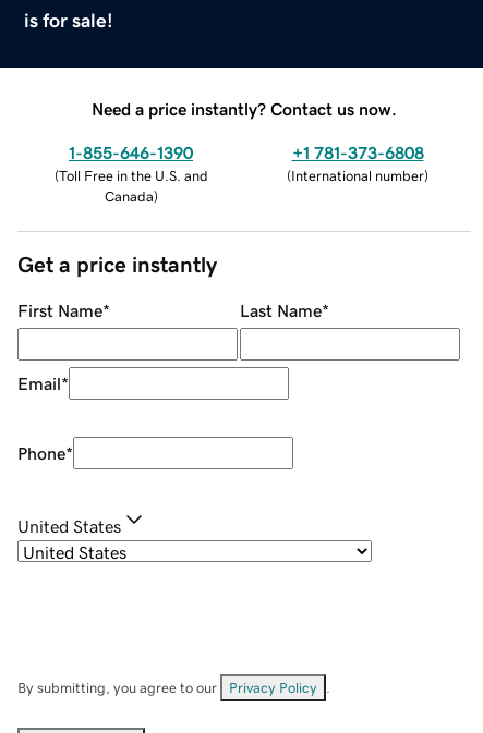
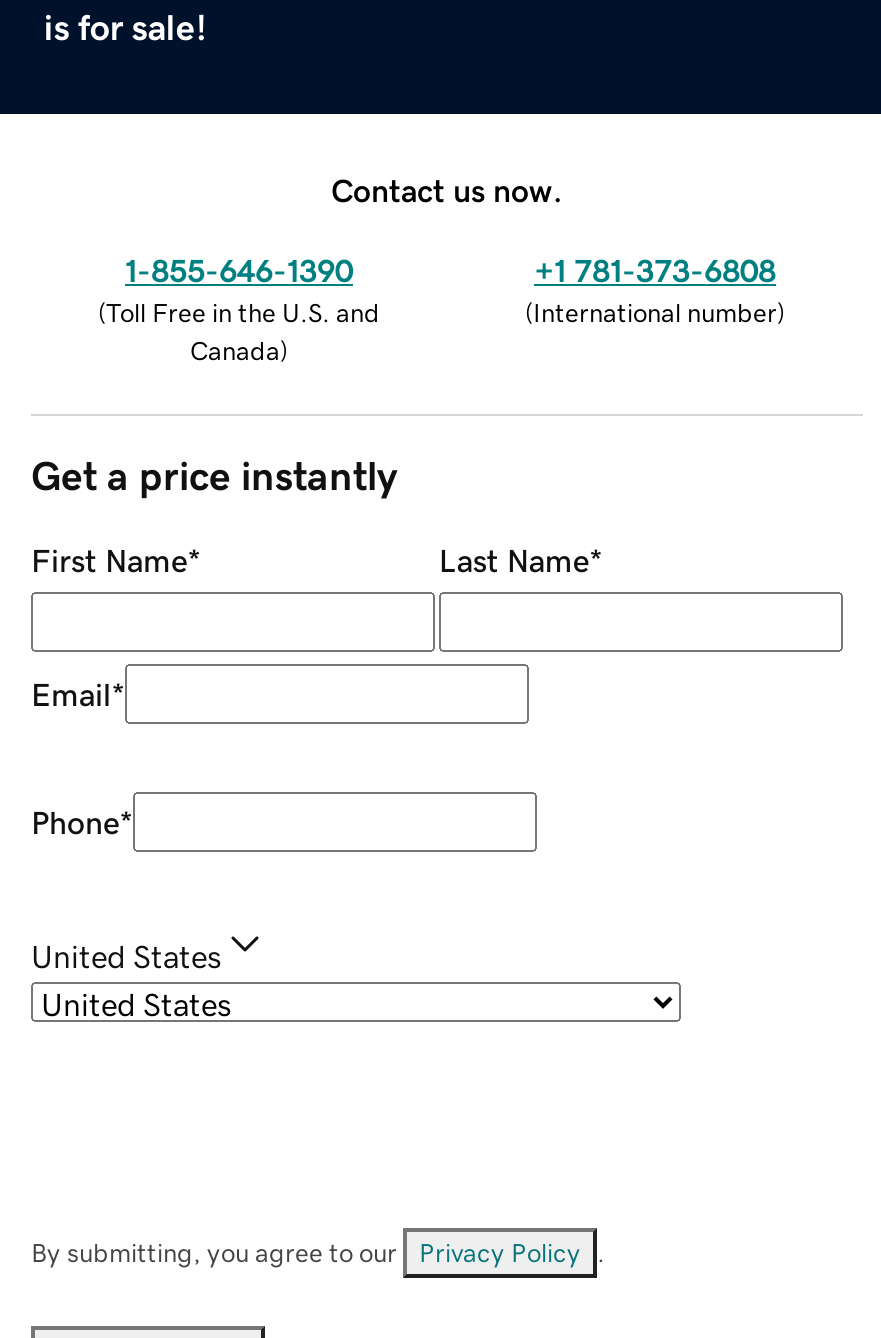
[92,100,397,117] Need a price instantly? Contact us now. -> [331,173,563,205] Contact us now.

